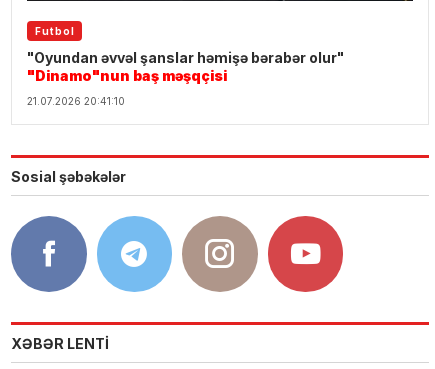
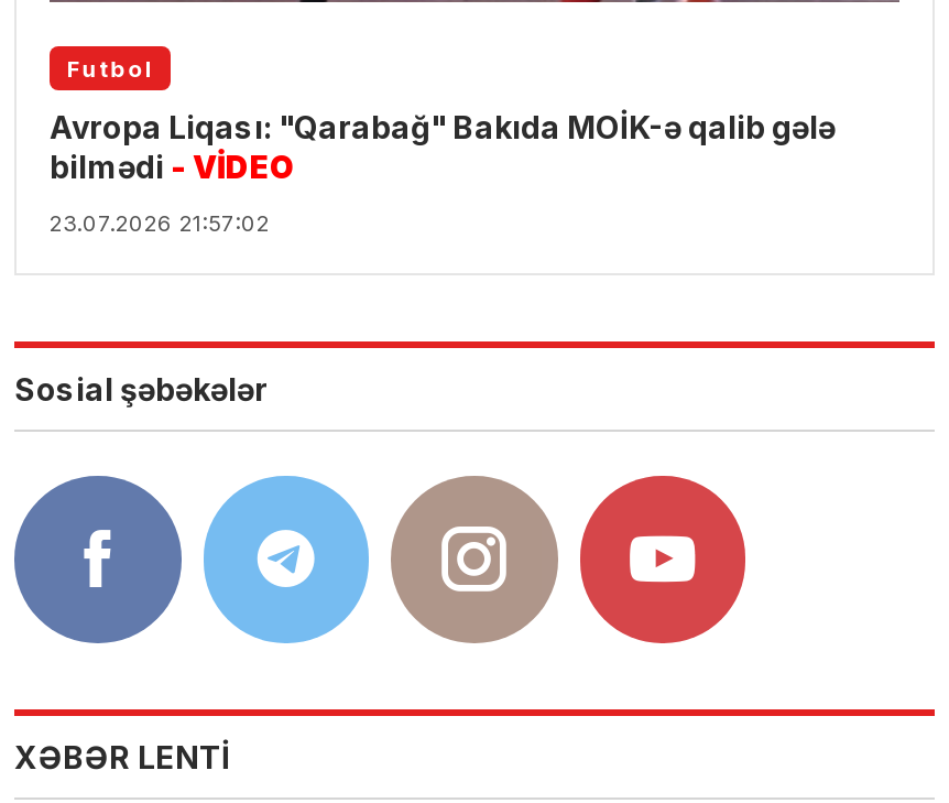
[27,49,344,84] "Oyundan əvvəl şanslar həmişə bərabər olur" | "Dinamo"nun baş məşqçisi -> [50,108,836,185] Avropa Liqası: "Qarabağ" Bakıda MOİK-ə qalib gələ | bilmədi - VİDEO
[27,95,125,107] 21.07.2026 20:41:10 -> [50,210,270,236] 23.07.2026 21:57:02

